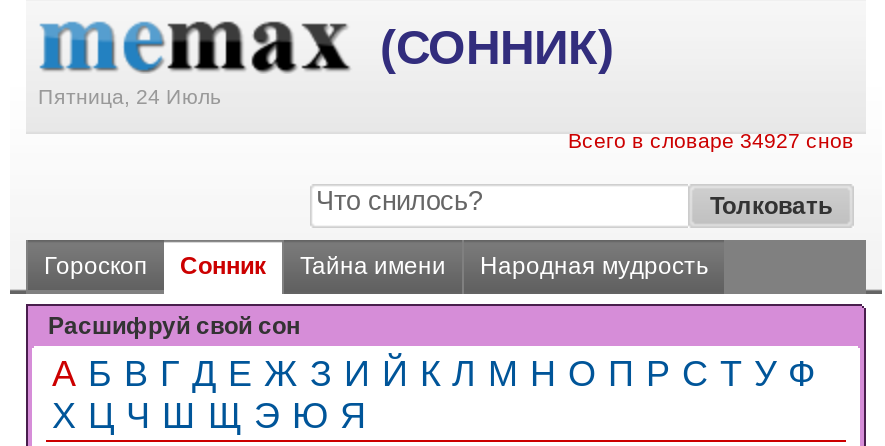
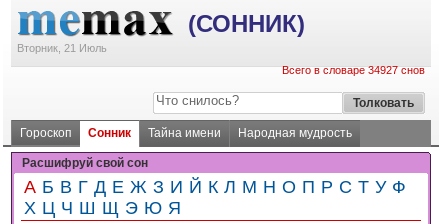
[38,84,222,108] Пятница, 24 Июль -> [17,42,107,54] Вторник, 21 Июль

